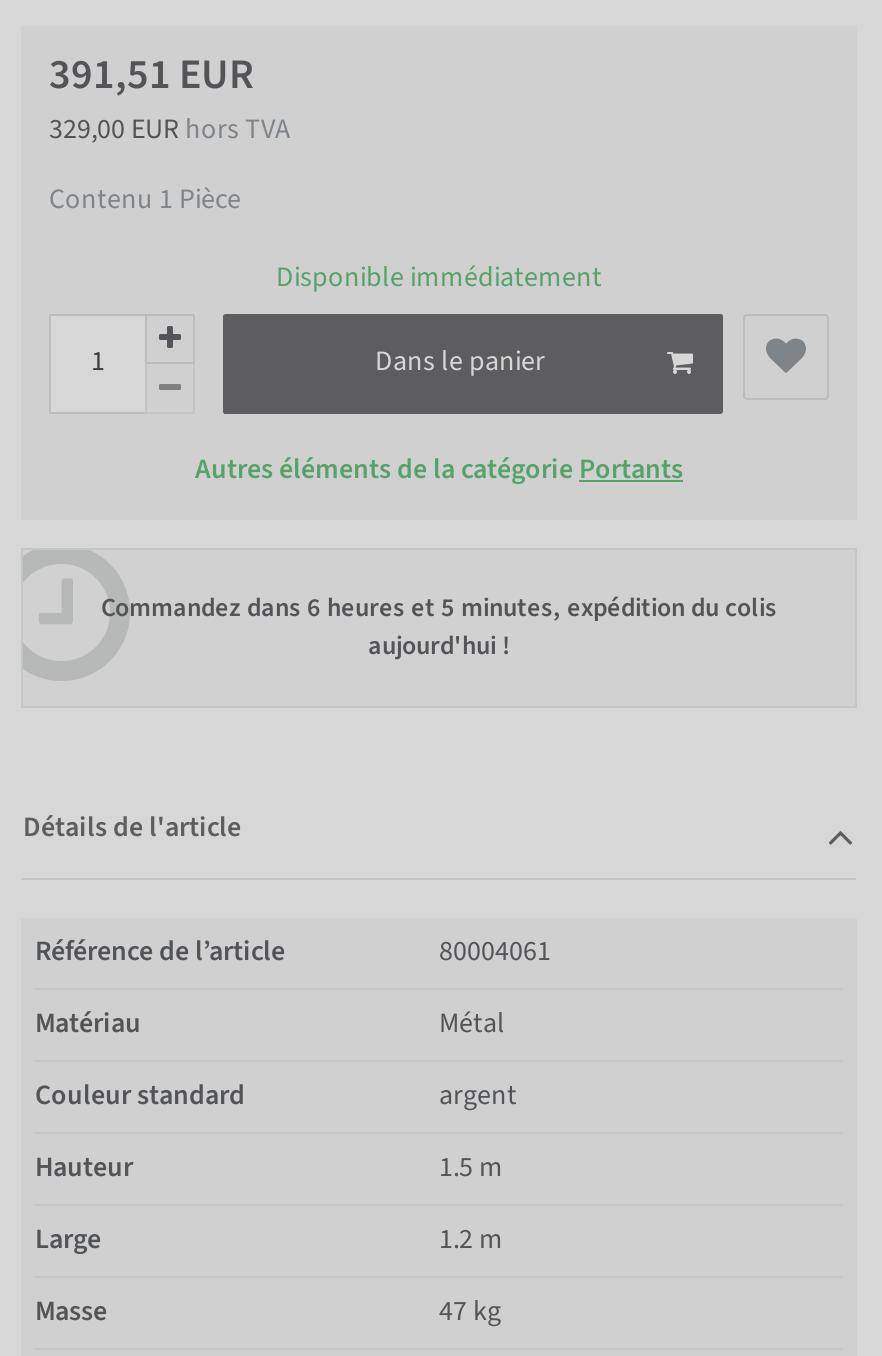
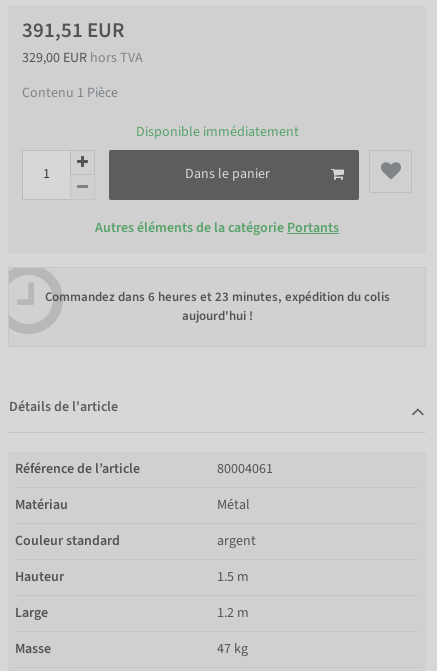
[101,590,777,626] Commandez dans 6 heures et 5 minutes, expédition du colis -> [44,288,389,306] Commandez dans 6 heures et 23 minutes, expédition du colis

